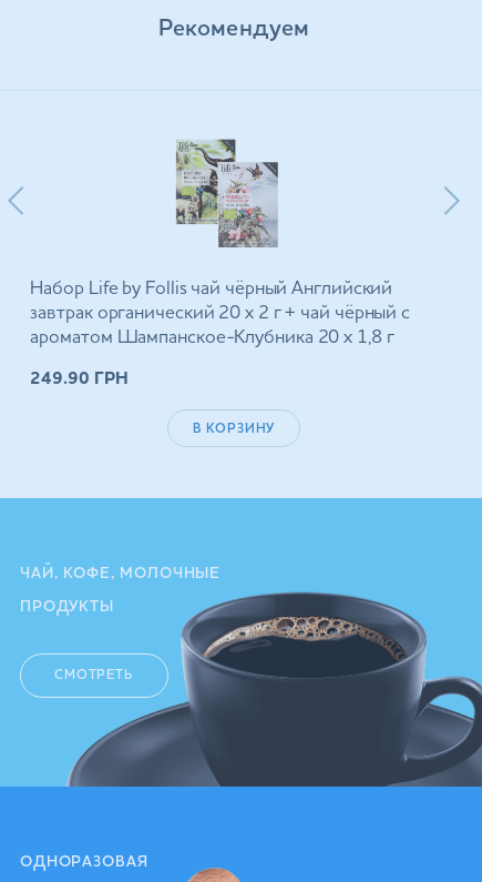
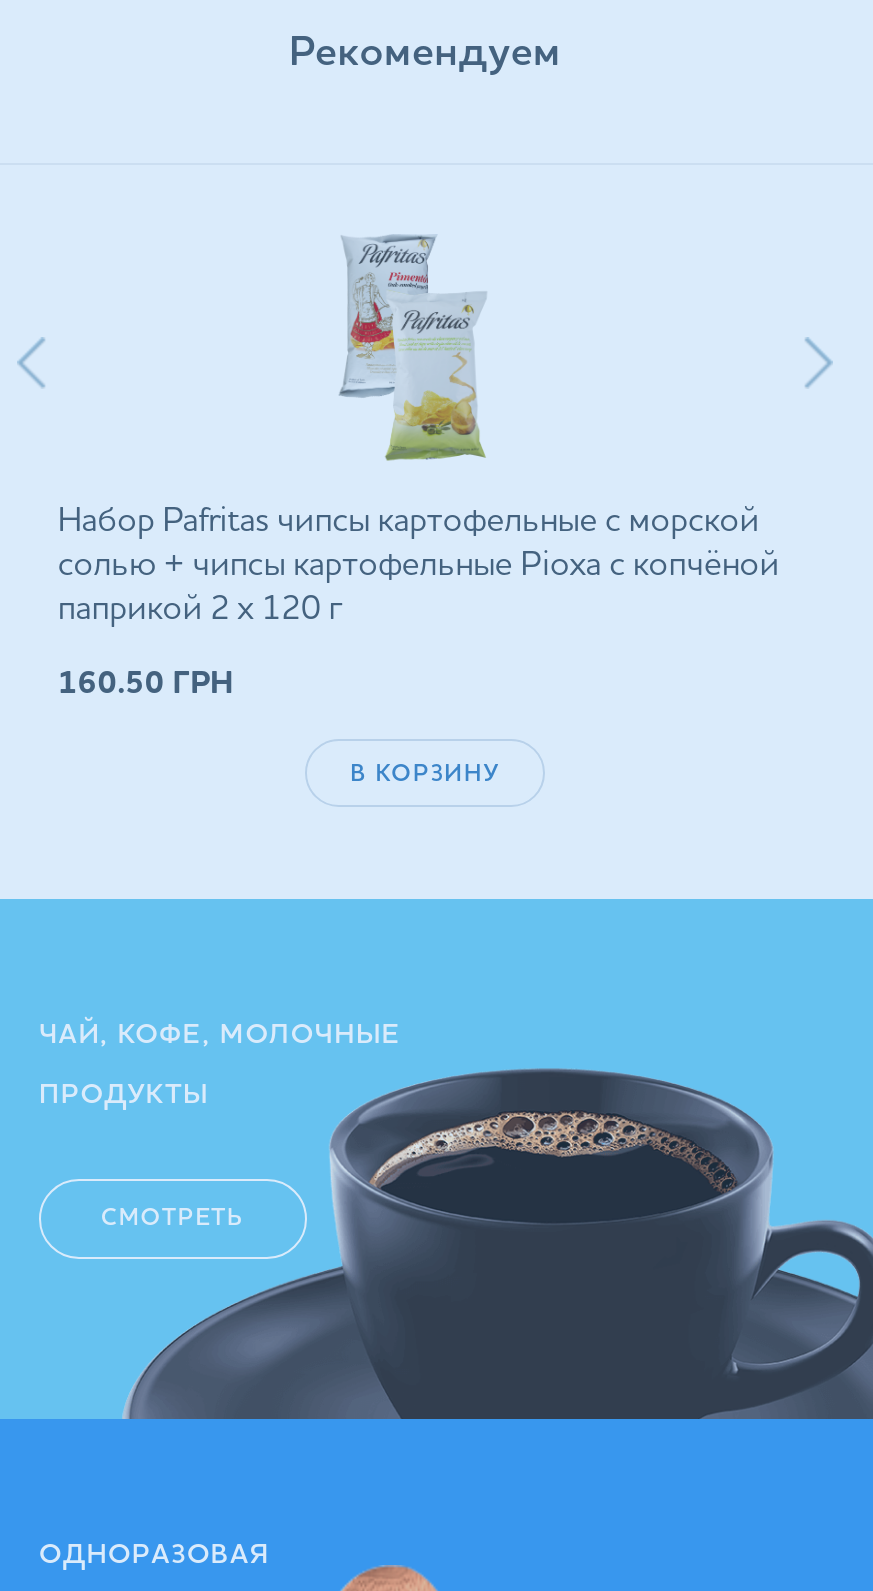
[30,130,410,347] [image] | Набор Life by Follis чай чёрный Английский | завтрак органический 20 х 2 г + чай чёрный с | ароматом Шампанское-Клубника 20 х 1,8 г -> [58,233,779,627] [image] | Набор Pafritas чипсы картофельные с морской | солью + чипсы картофельные Ріоха с копчёной | паприкой 2 х 120 г
[30,371,128,388] 249.90 ГРН -> [58,669,234,701] 160.50 ГРН

